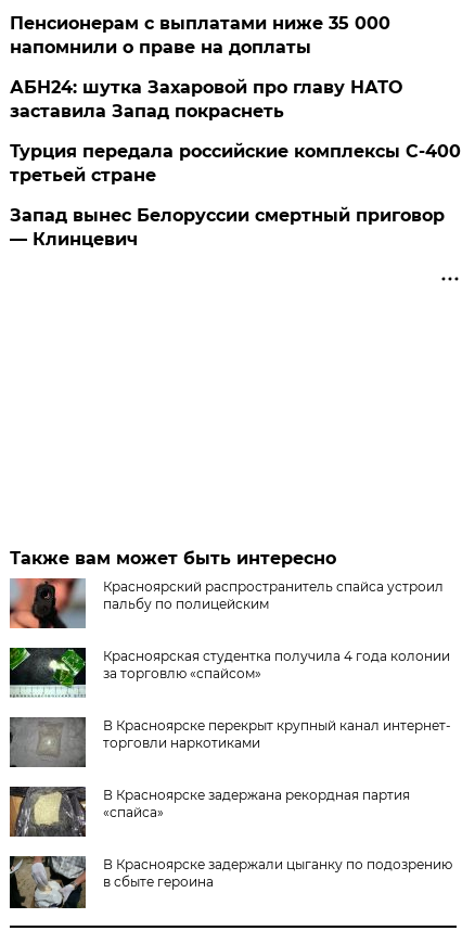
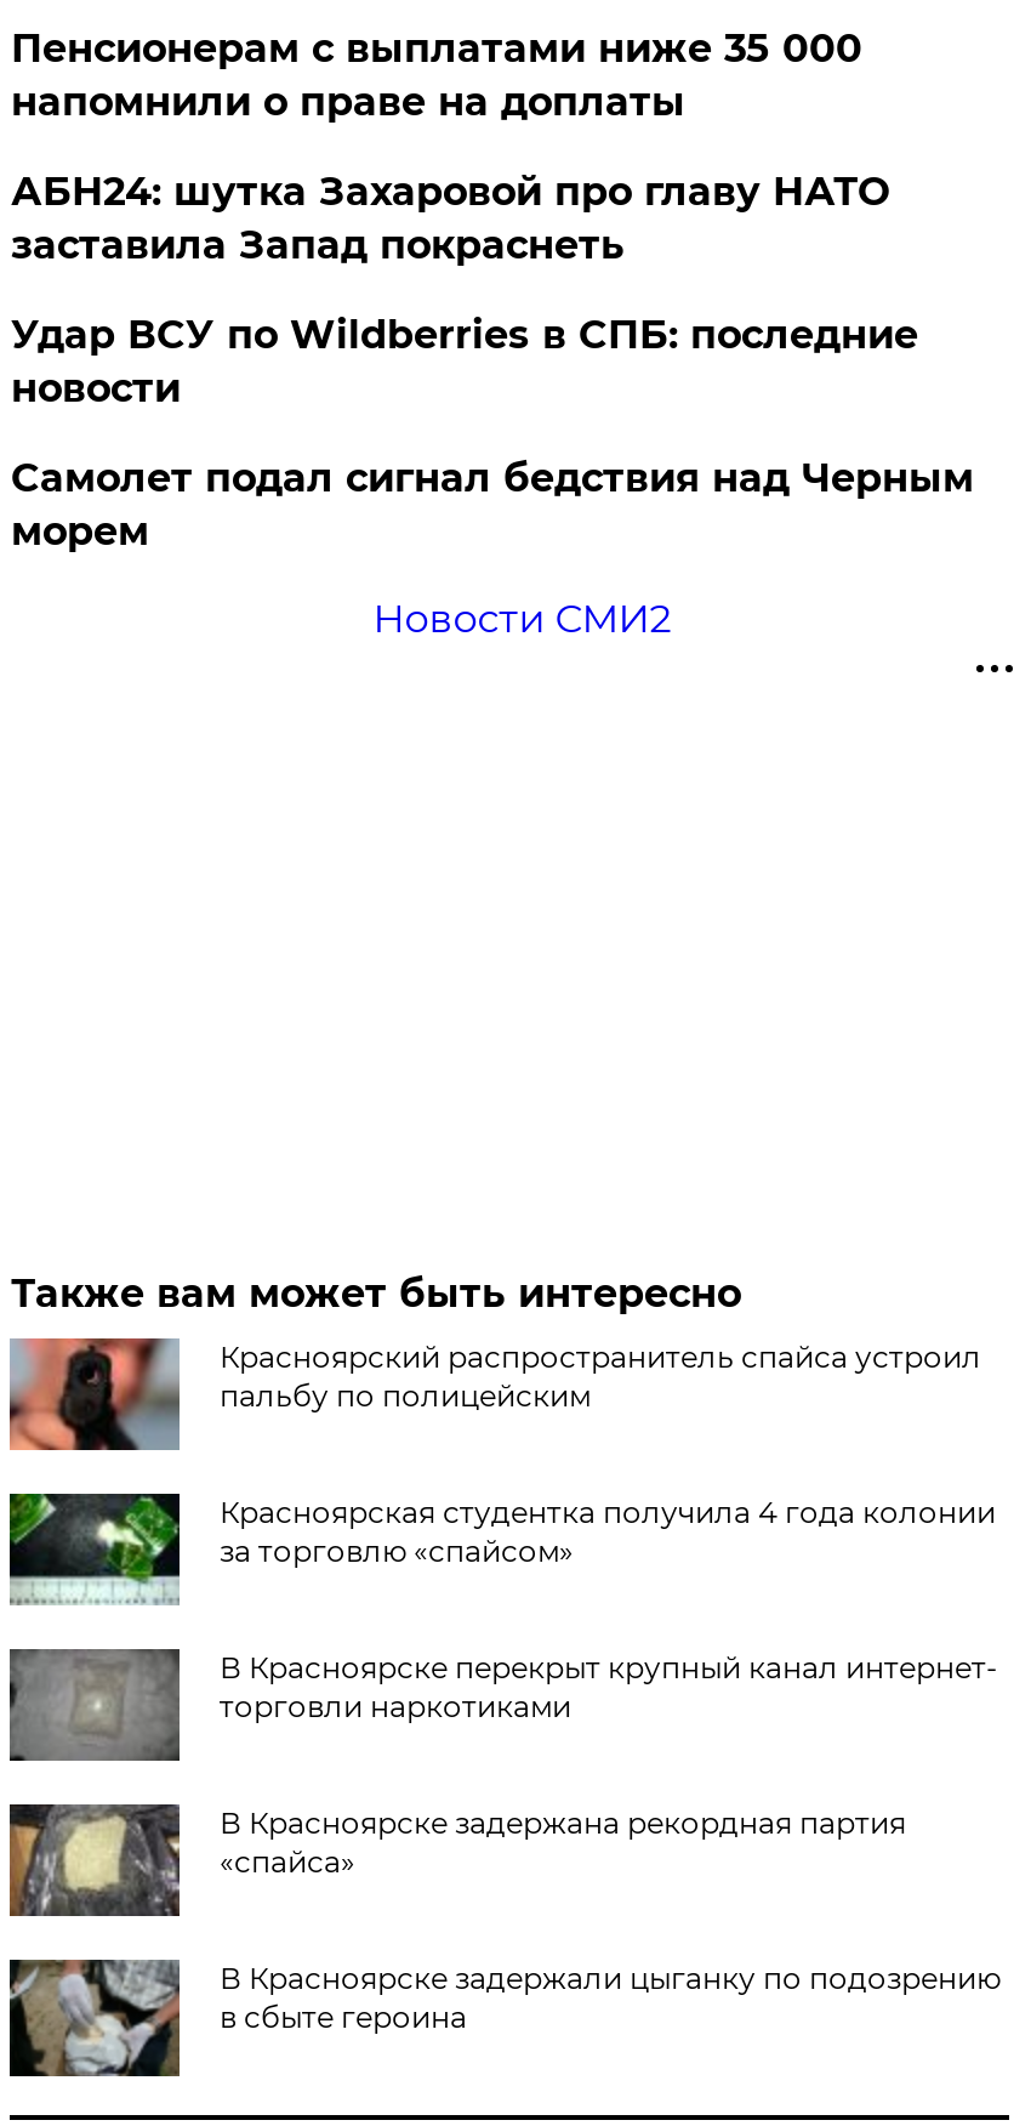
[10,141,461,249] Турция передала российские комплексы С-400 | третьей стране | Запад вынес Белоруссии смертный приговор | — Клинцевич -> [11,312,974,642] Удар ВСУ по Wildberries в СПБ: последние | новости | Самолет подал сигнал бедствия над Черным | морем | Новости СМИ2

